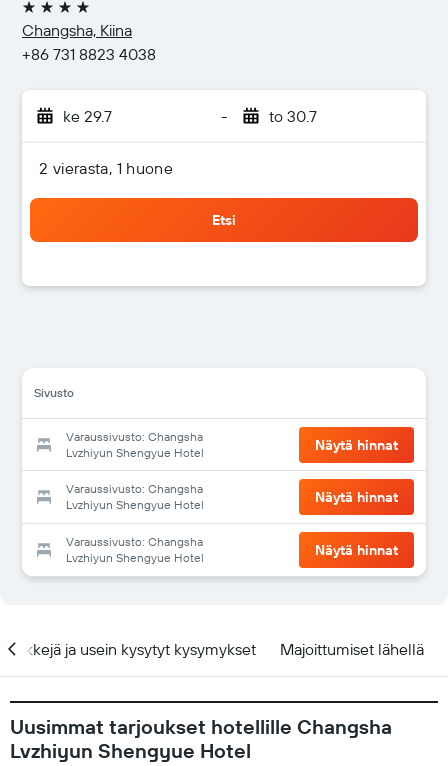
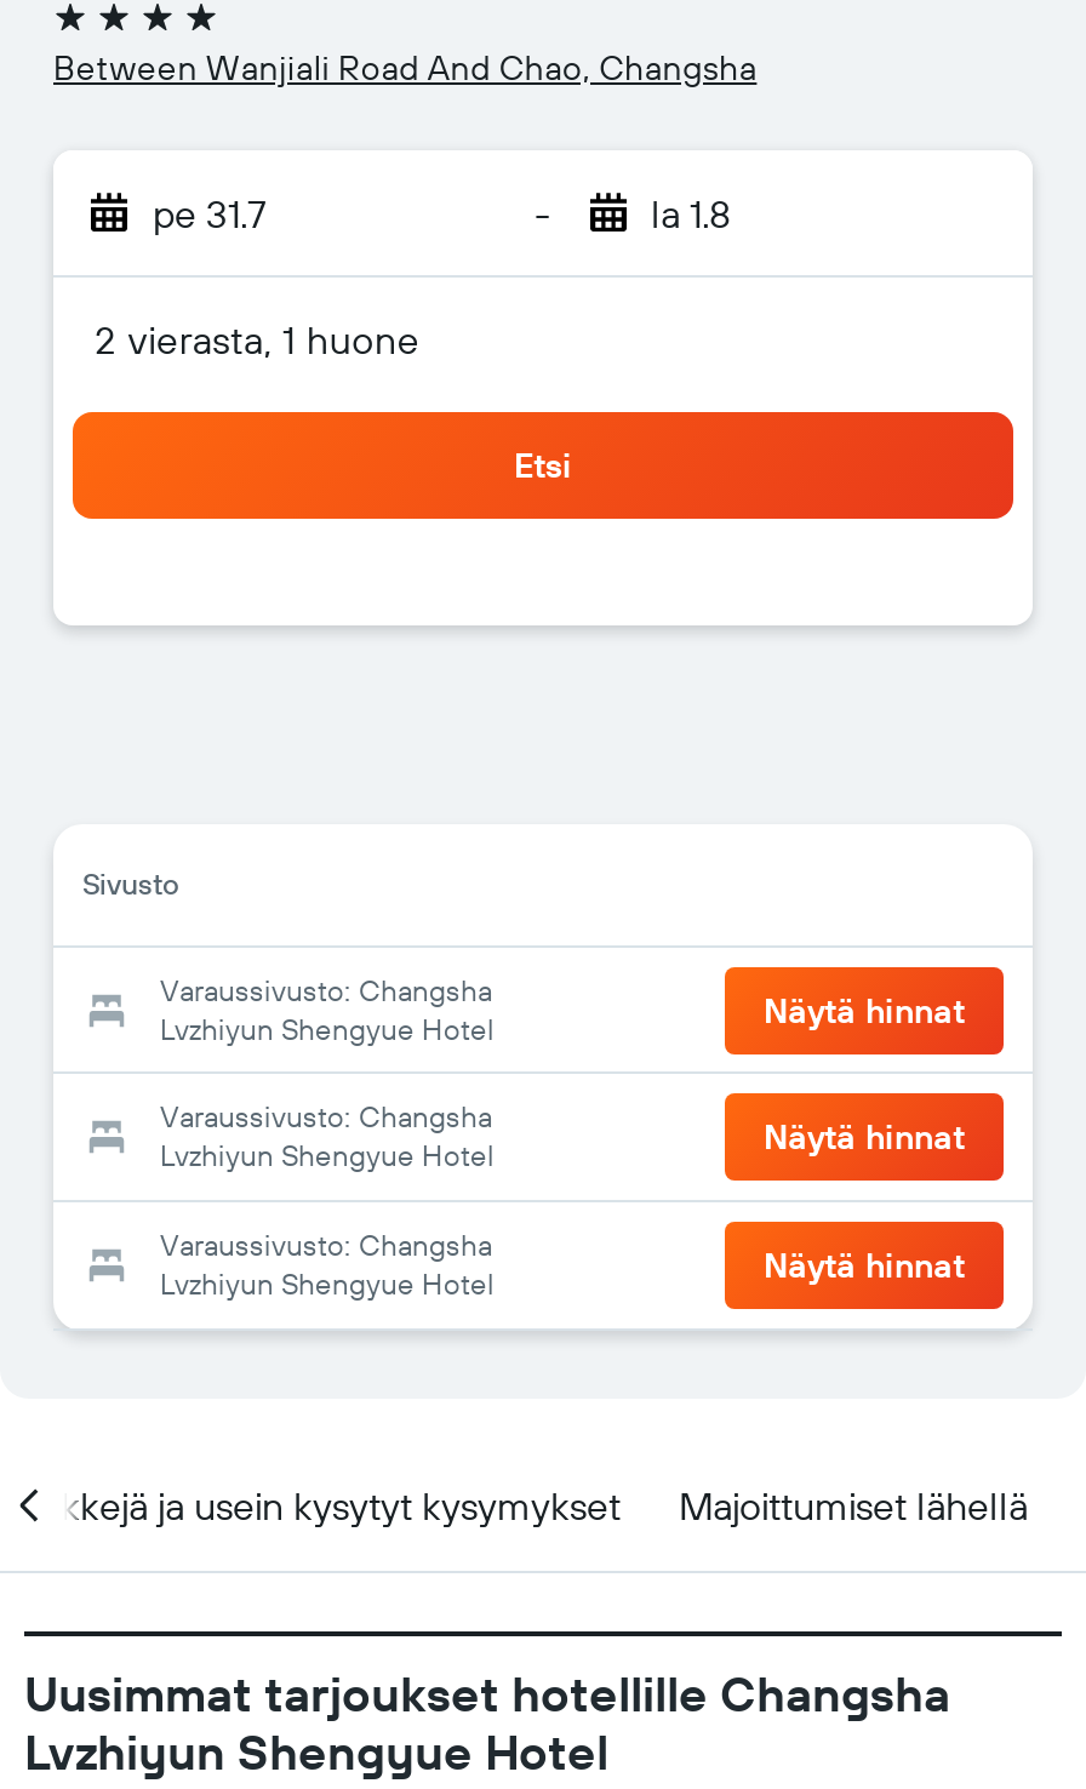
[22,20,156,64] Changsha, Kiina | +86 731 8823 4038 -> [53,46,757,90] Between Wanjiali Road And Chao, Changsha
[63,106,112,126] ke 29.7 -> [153,189,267,238] pe 31.7
[268,106,316,126] to 30.7 -> [651,189,731,238] la 1.8

